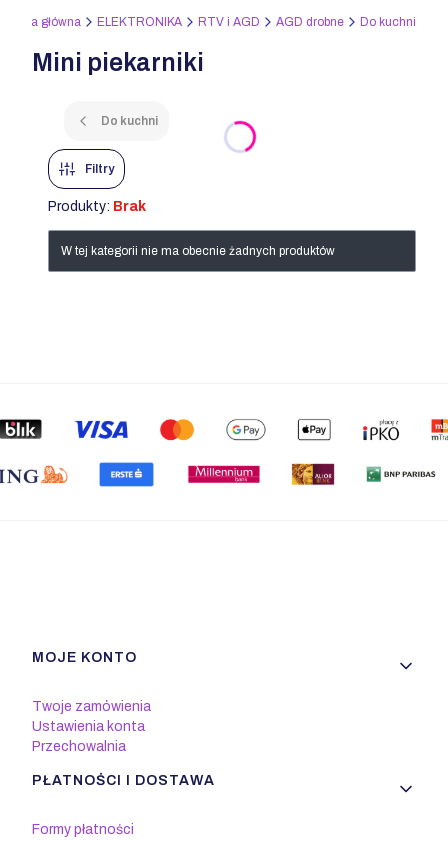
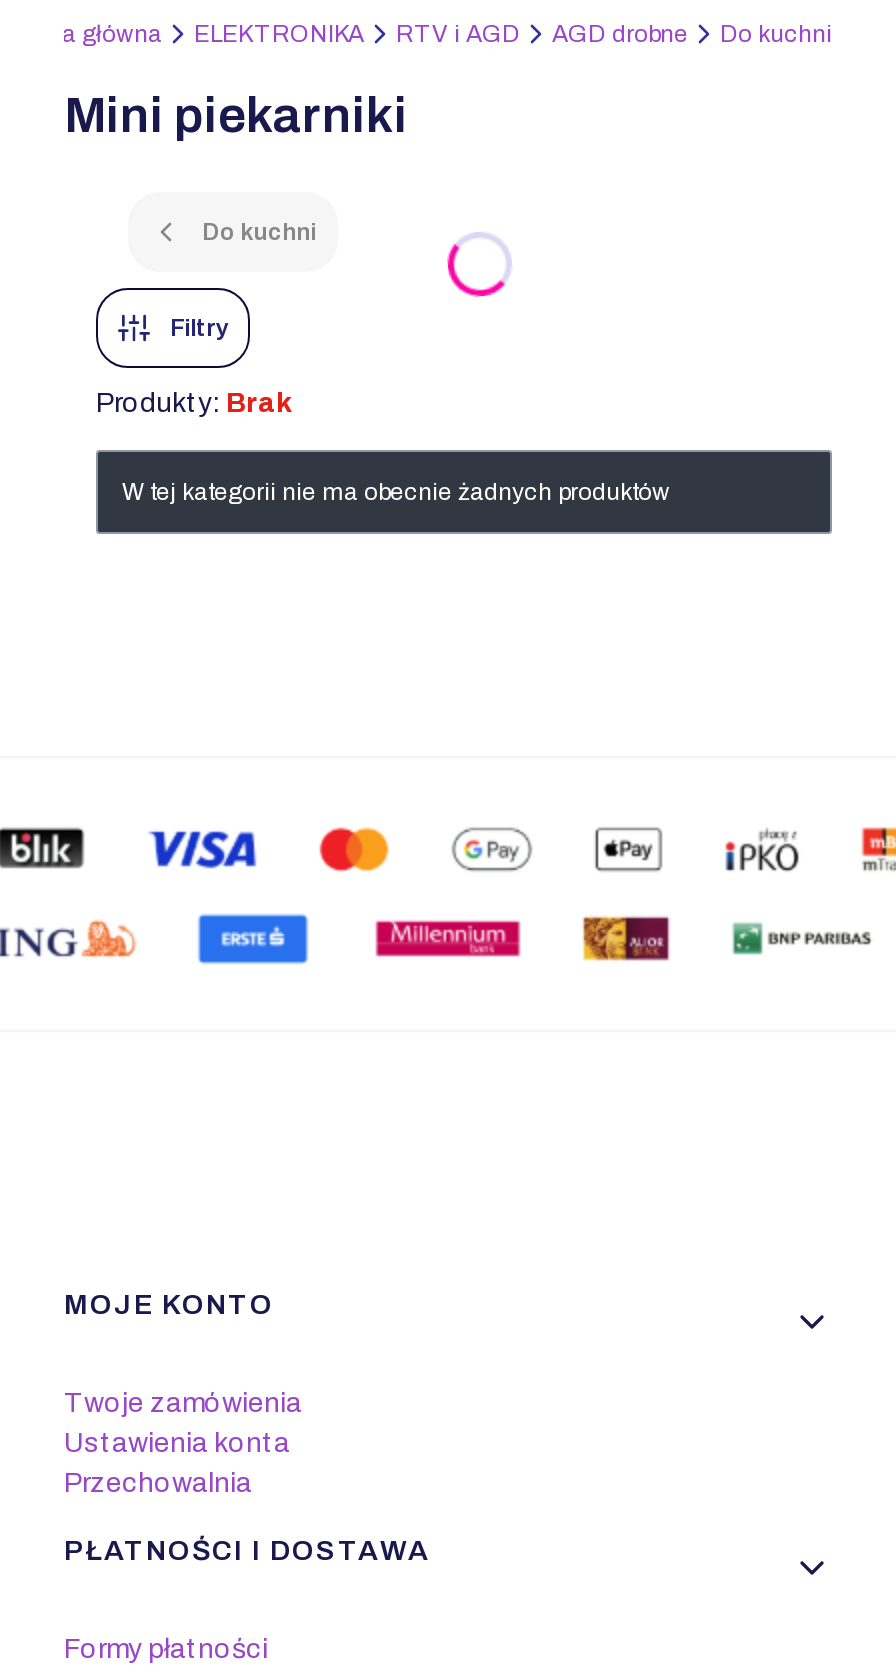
[224,120,257,153] [image] -> [446,232,512,298] [image]

